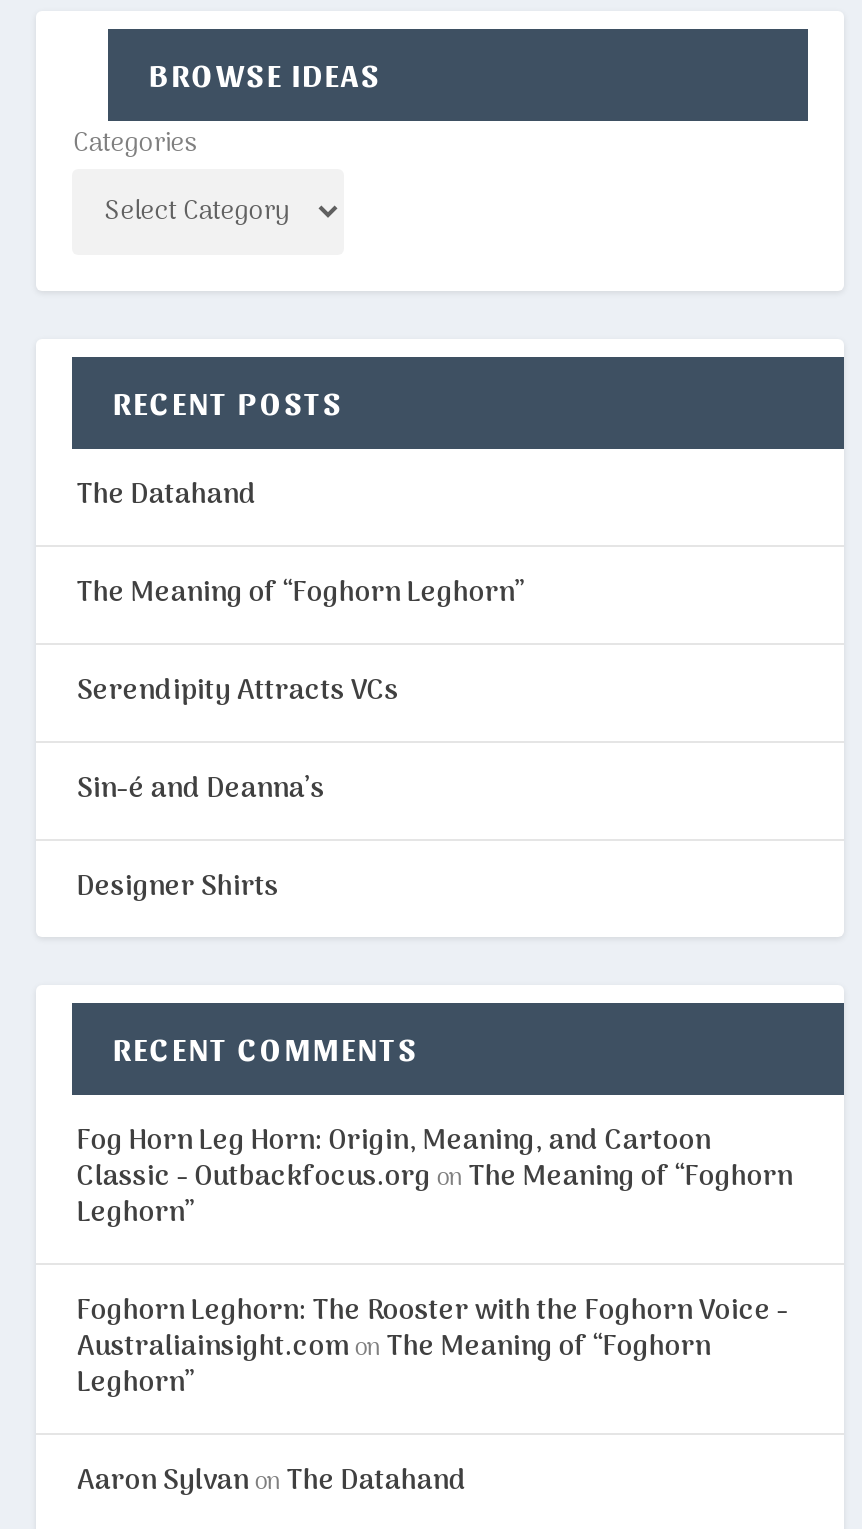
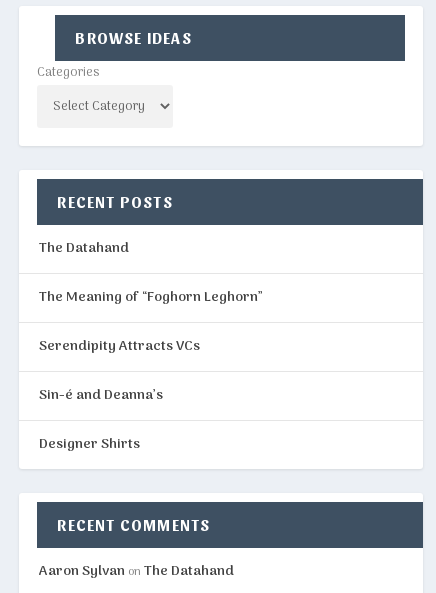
[77,1118,793,1406] Fog Horn Leg Horn: Origin, Meaning, and Cartoon | Classic - Outbackfocus.org on The Meaning of “Foghorn | Leghorn” | Foghorn Leghorn: The Rooster with the Foghorn Voice - | Australiainsight.com on The Meaning of “Foghorn | Leghorn” -> none

